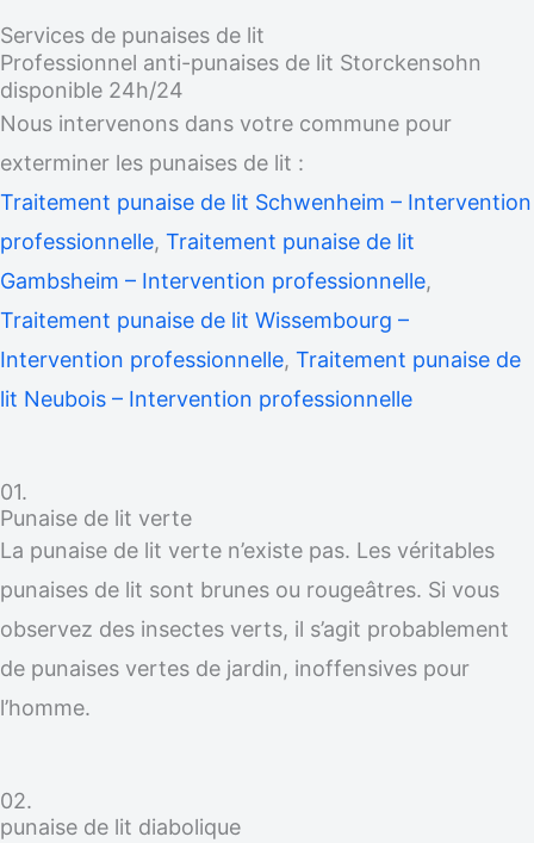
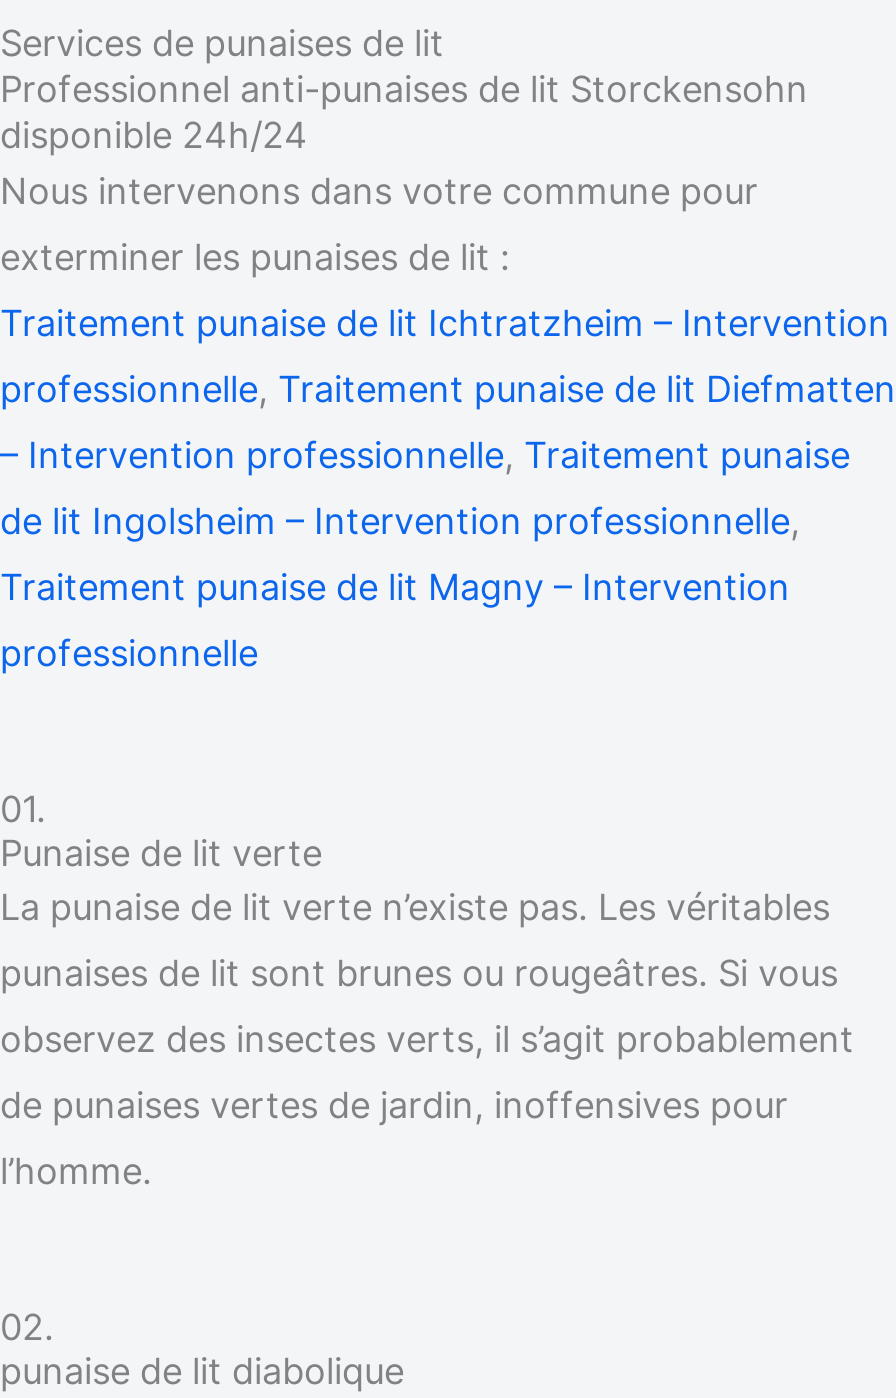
[0,189,532,214] Traitement punaise de lit Schwenheim – Intervention -> [0,301,890,343] Traitement punaise de lit Ichtratzheim – Intervention
[0,228,415,253] professionnelle, Traitement punaise de lit -> [0,367,896,409] professionnelle, Traitement punaise de lit Diefmatten
[0,268,431,293] Gambsheim – Intervention professionnelle, -> [0,433,850,475] – Intervention professionnelle, Traitement punaise
[0,307,409,332] Traitement punaise de lit Wissembourg – -> [0,499,800,541] de lit Ingolsheim – Intervention professionnelle,
[0,347,521,372] Intervention professionnelle, Traitement punaise de -> [0,565,790,607] Traitement punaise de lit Magny – Intervention
[0,386,412,411] lit Neubois – Intervention professionnelle -> [0,631,258,673] professionnelle

